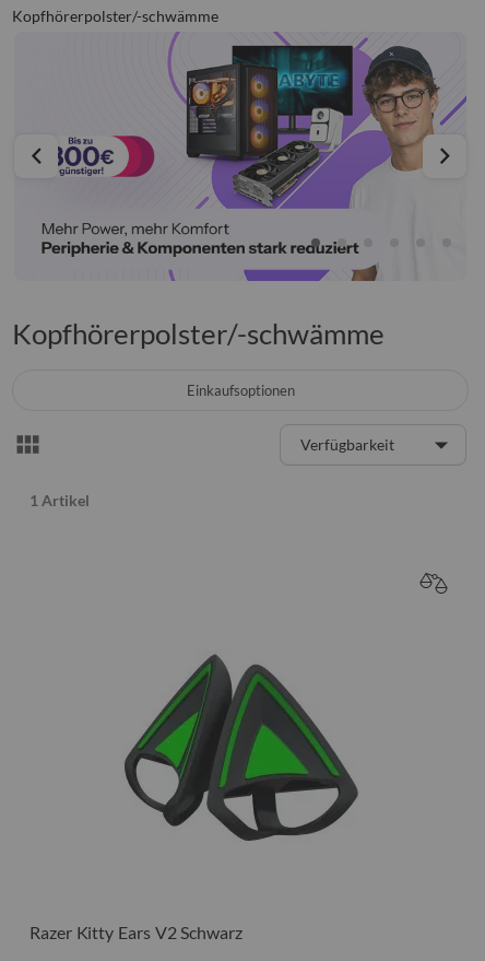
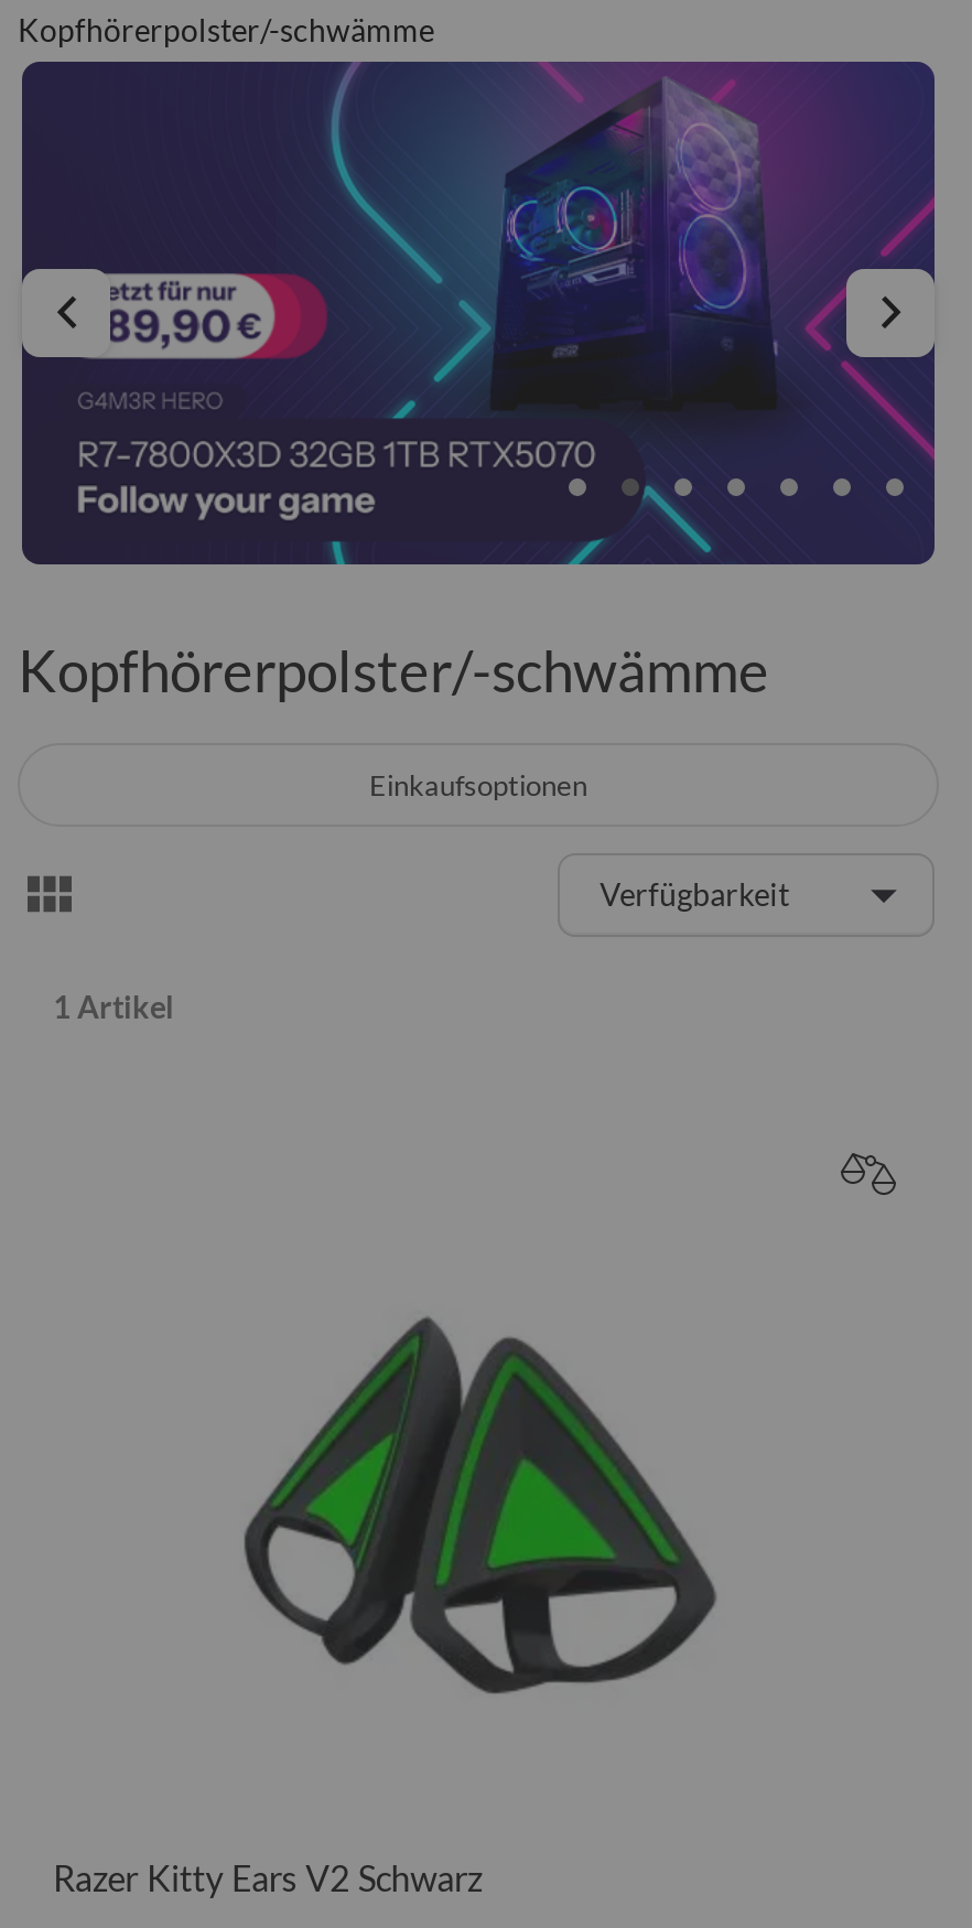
[14,32,466,282] [image] -> [20,60,937,567] [image]

